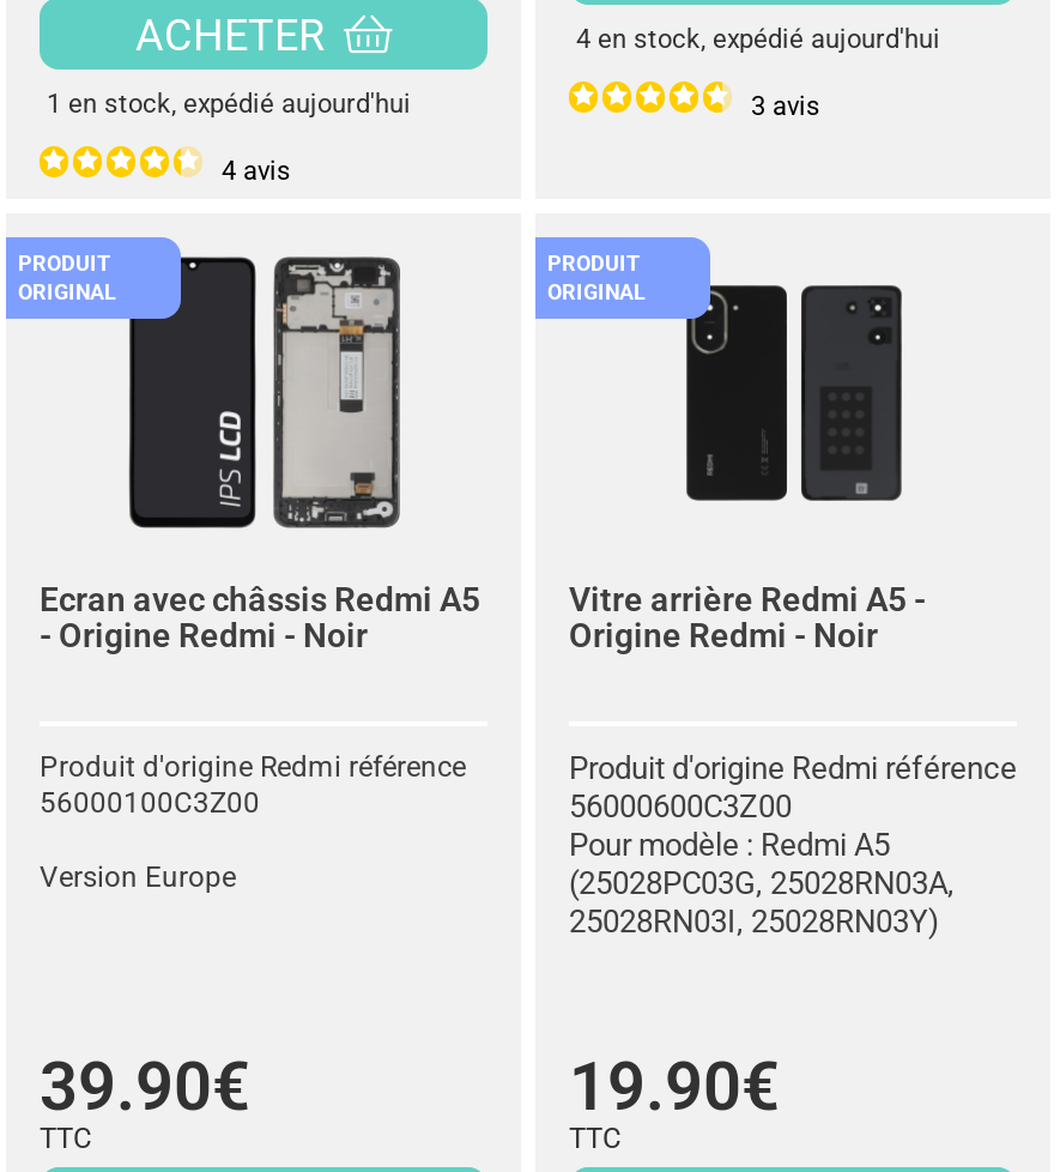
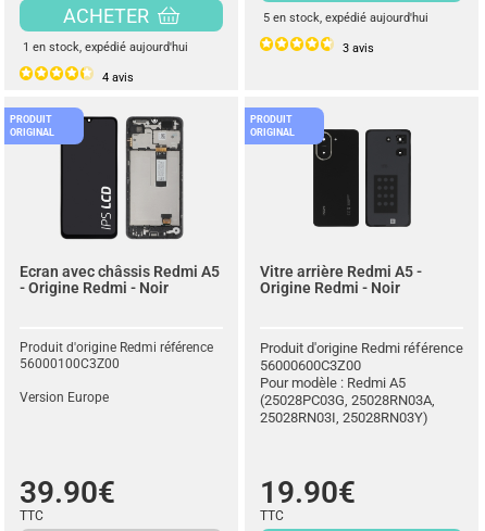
[576,24,940,56] 4 en stock, expédié aujourd'hui -> [263,11,428,25] 5 en stock, expédié aujourd'hui

